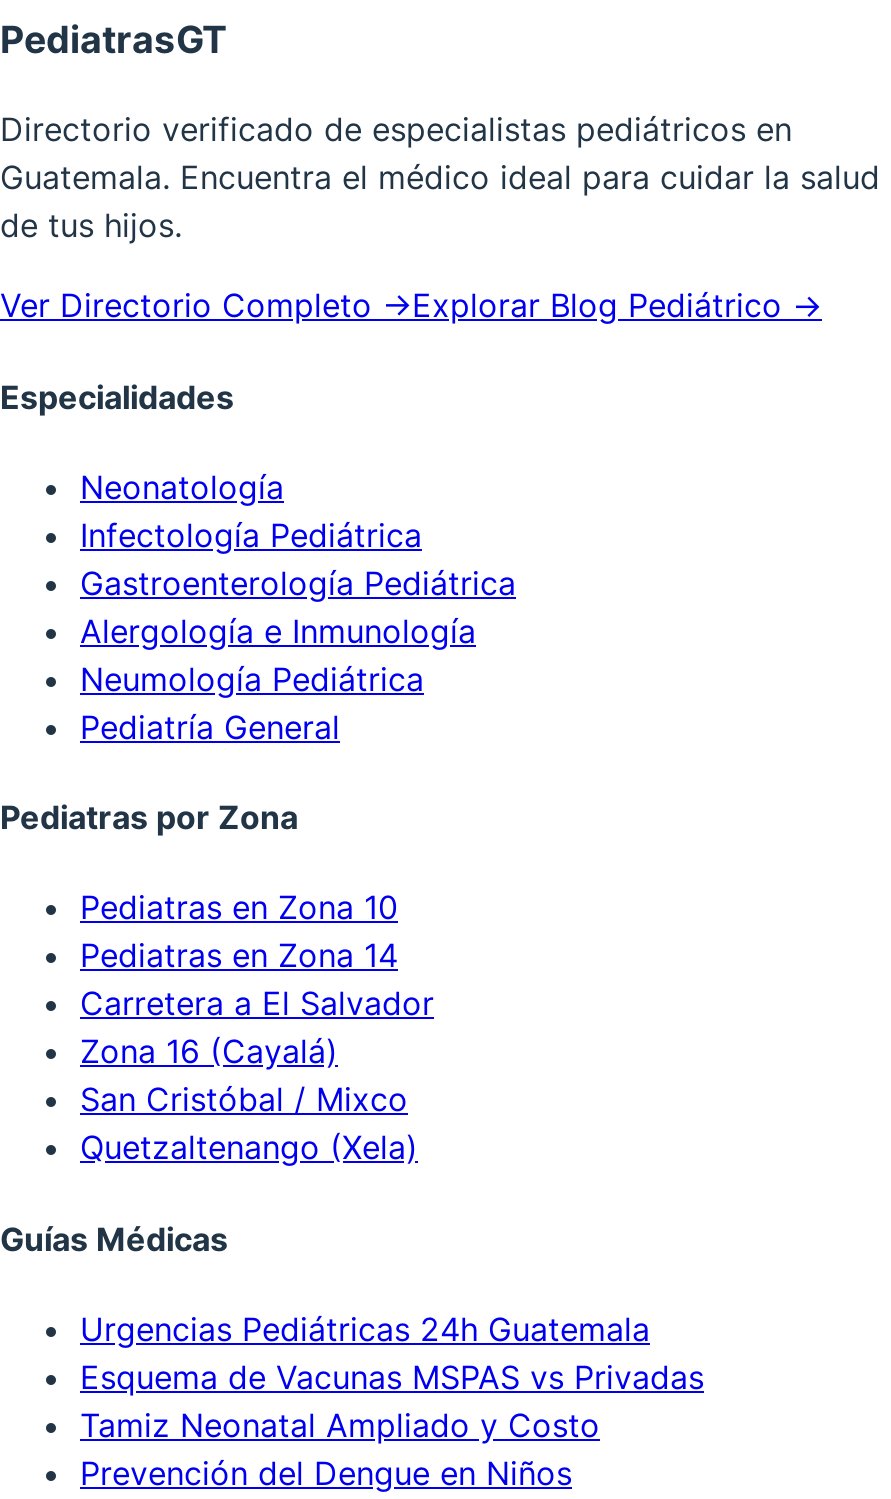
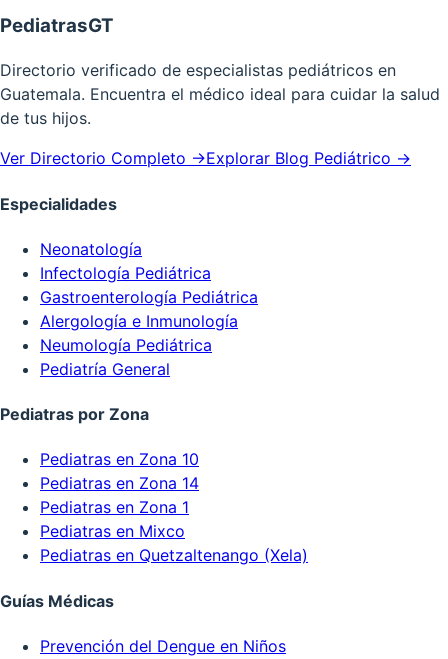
[80,984,434,1168] Carretera a El Salvador | Zona 16 (Cayalá) | San Cristóbal / Mixco | Quetzaltenango (Xela) -> [40,497,308,565] Pediatras en Zona 1 | Pediatras en Mixco | Pediatras en Quetzaltenango (Xela)
[80,1309,704,1445] Urgencias Pediátricas 24h Guatemala | Esquema de Vacunas MSPAS vs Privadas | Tamiz Neonatal Ampliado y Costo -> none

